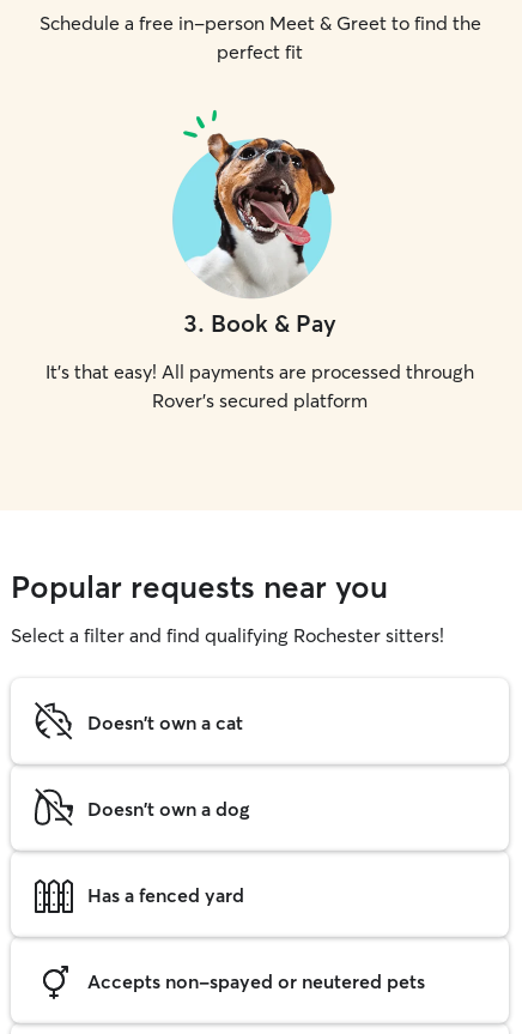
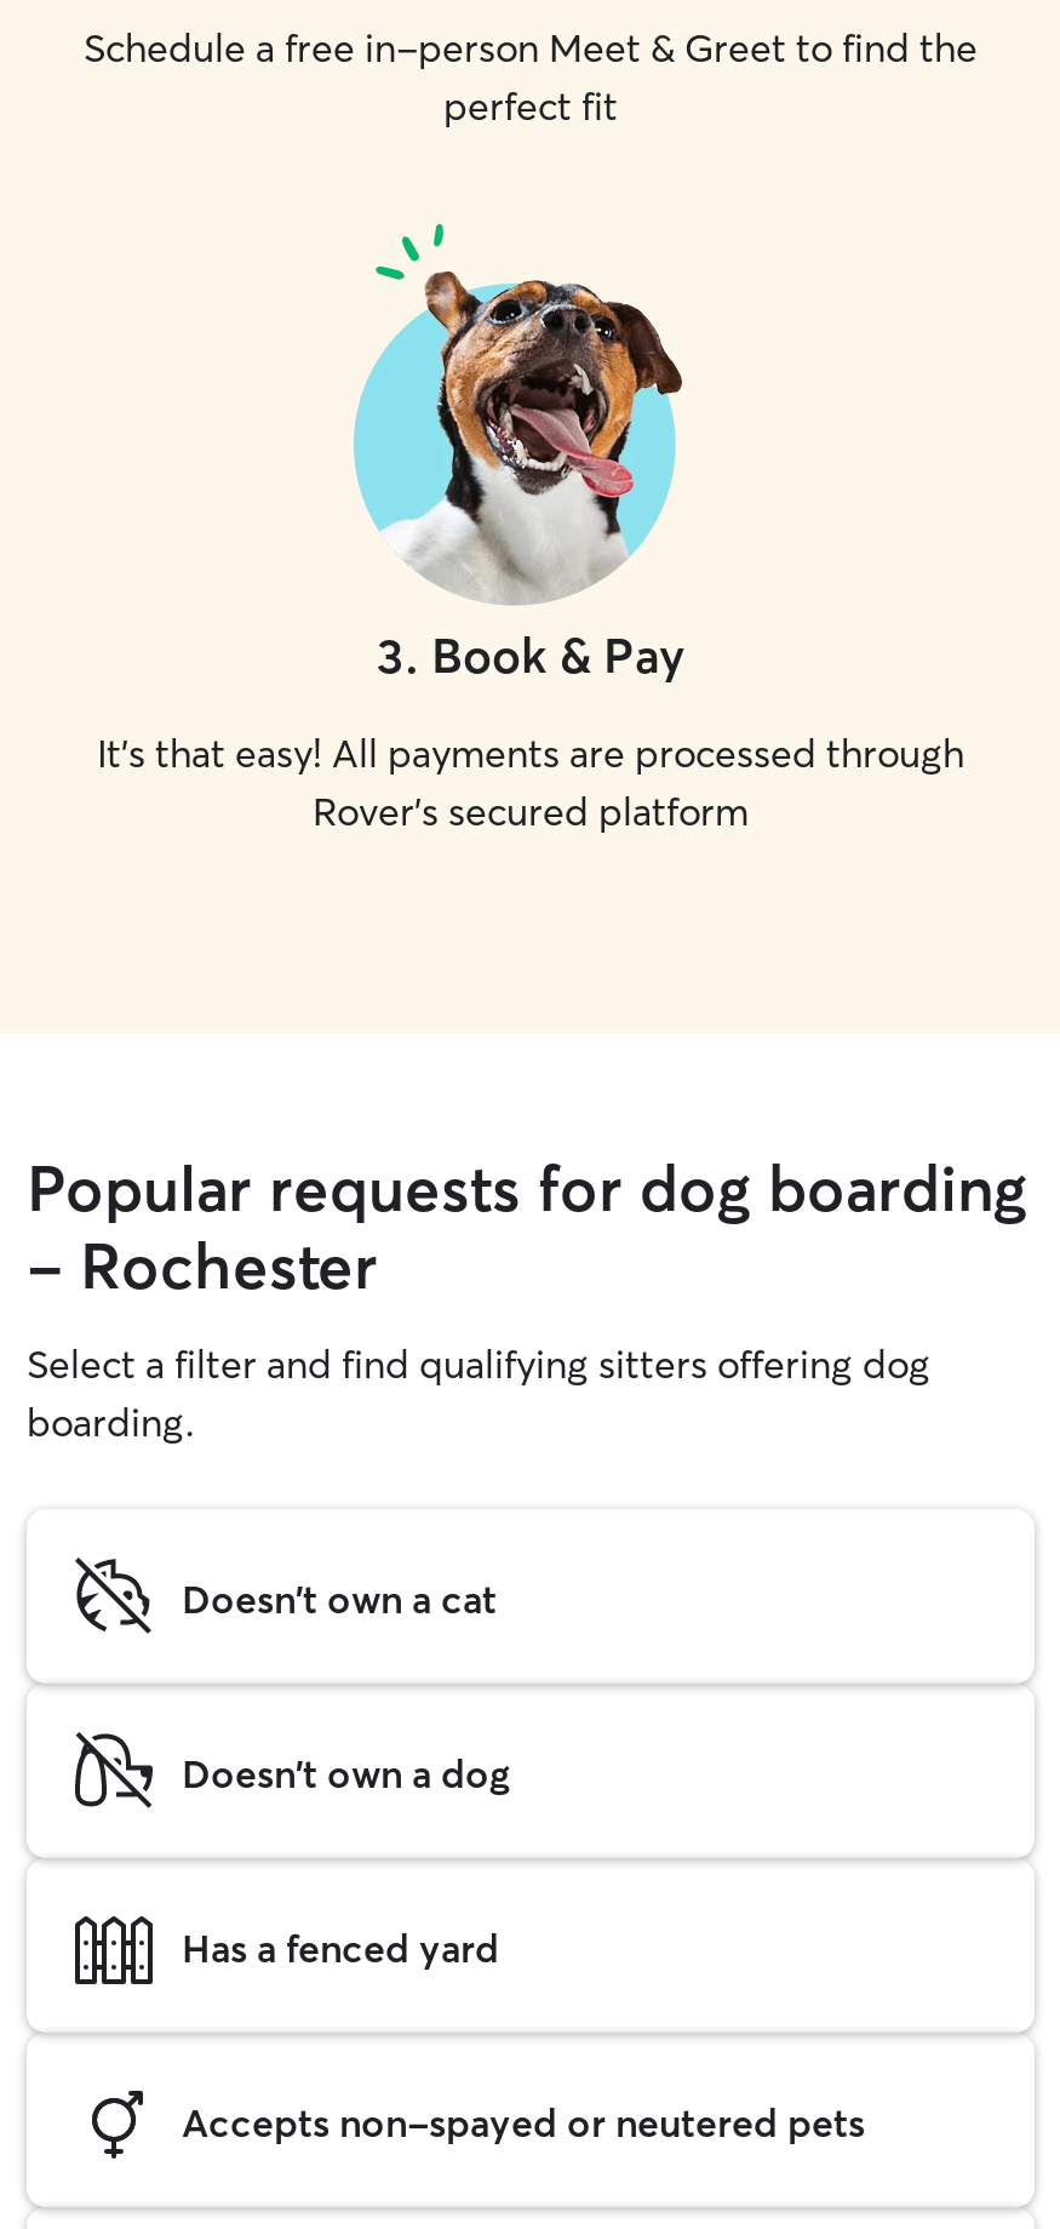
[11,568,444,647] Popular requests near you | Select a filter and find qualifying Rochester sitters! -> [27,1150,1027,1446] Popular requests for dog boarding | - Rochester | Select a filter and find qualifying sitters offering dog | boarding.

